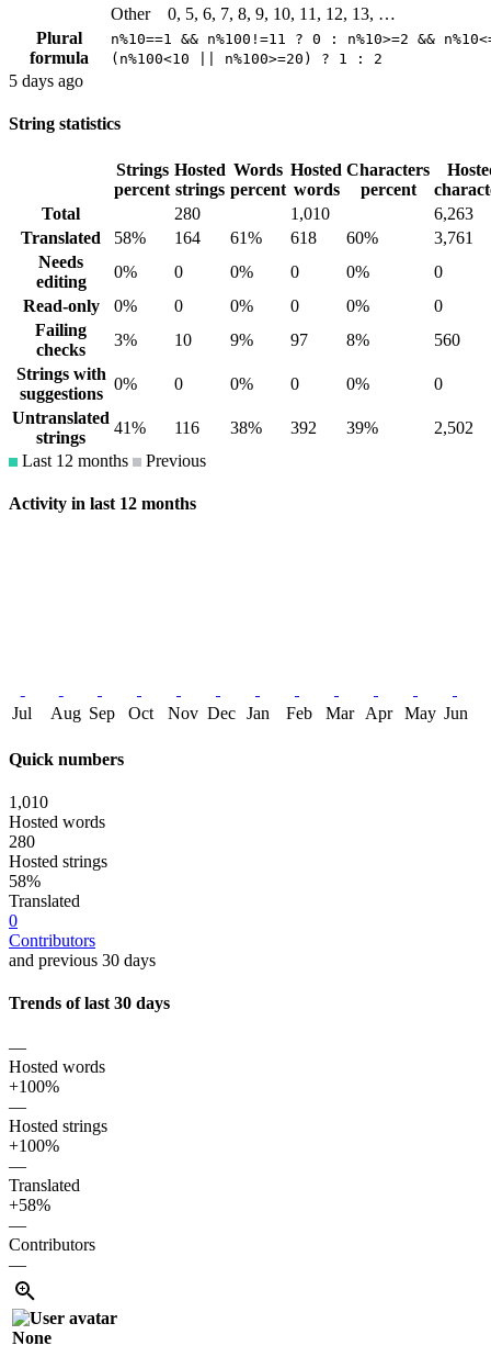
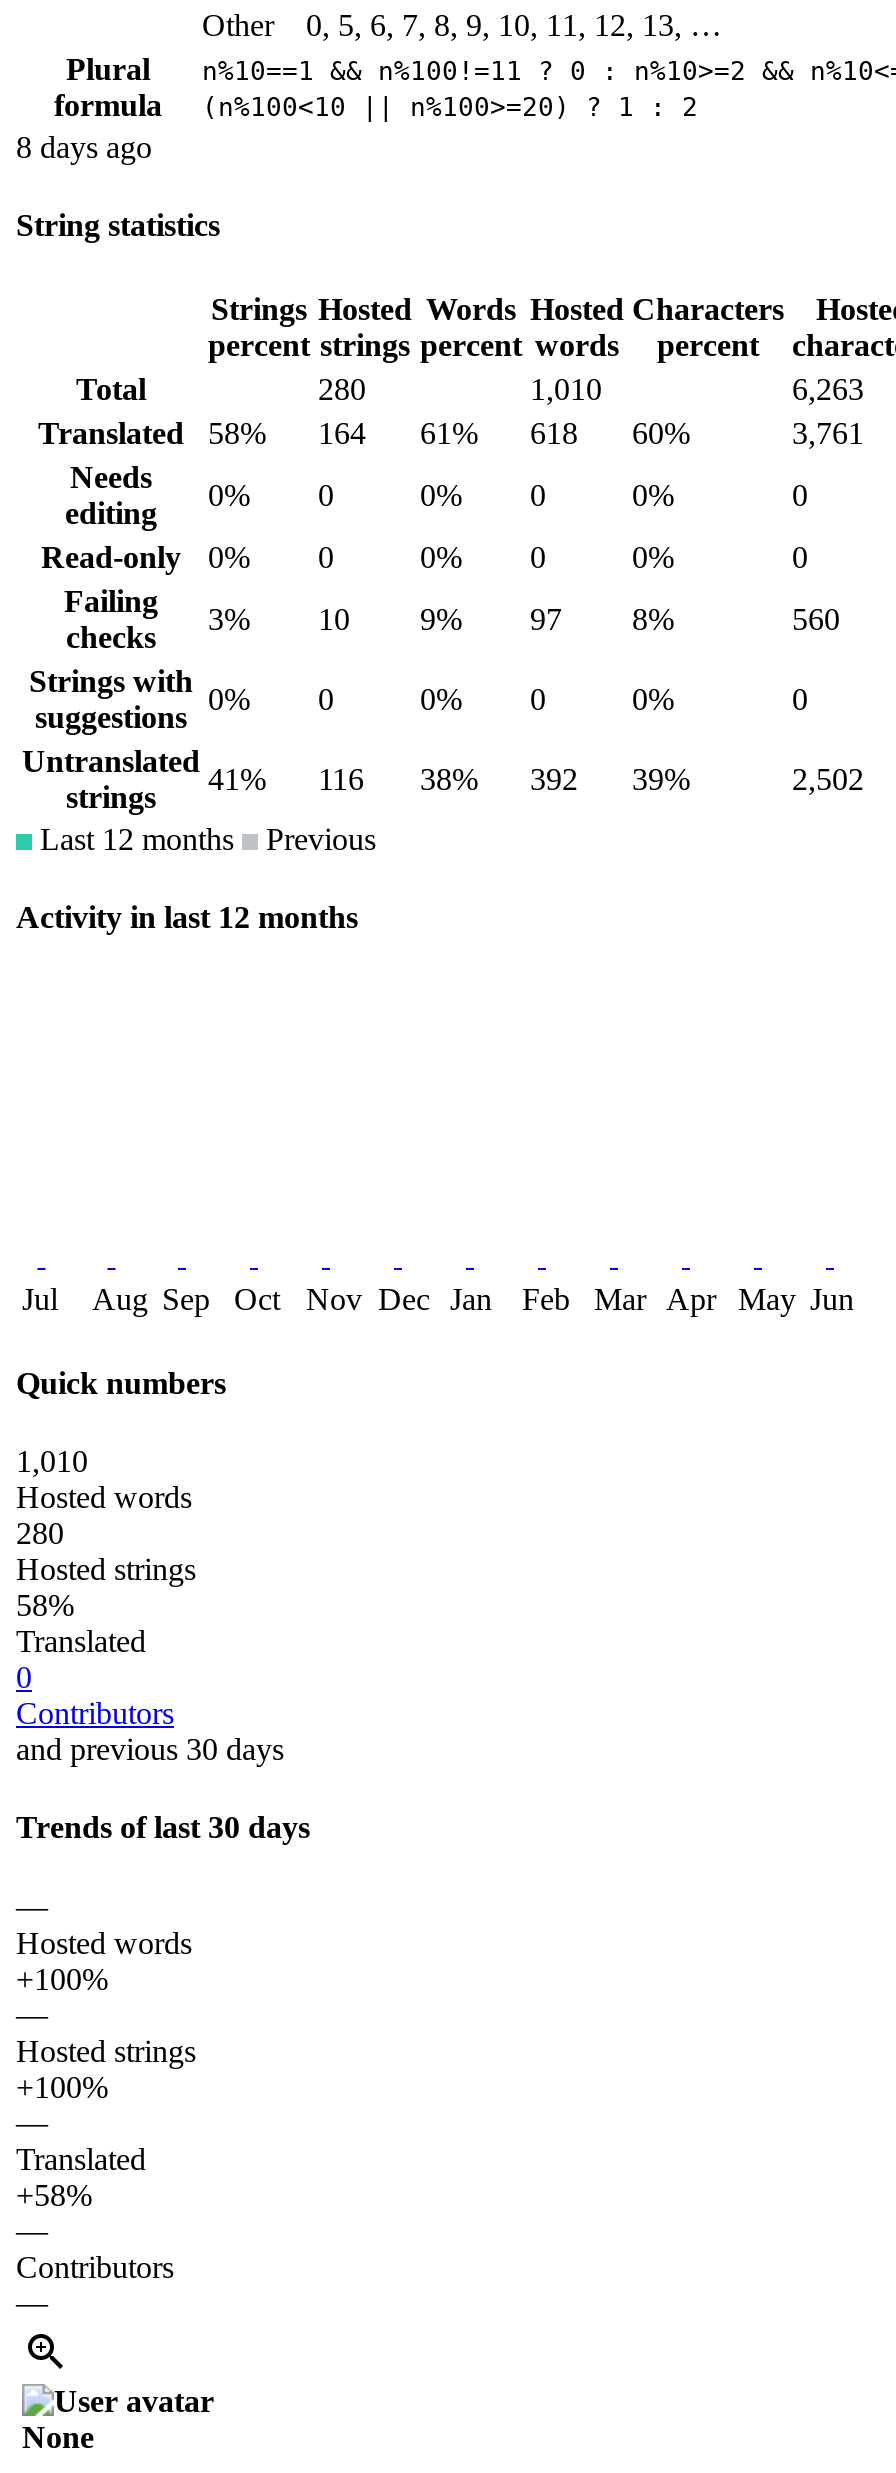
[9,71,83,90] 5 days ago -> [16,129,152,163] 8 days ago

